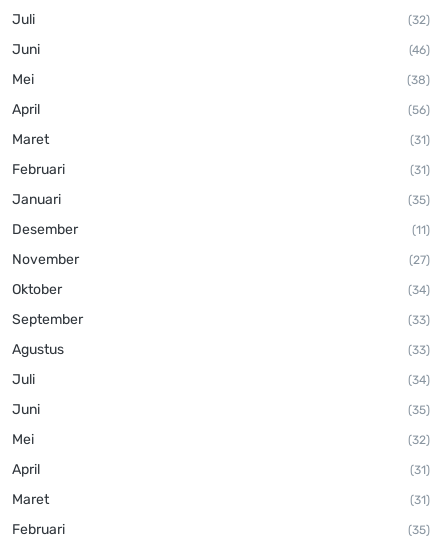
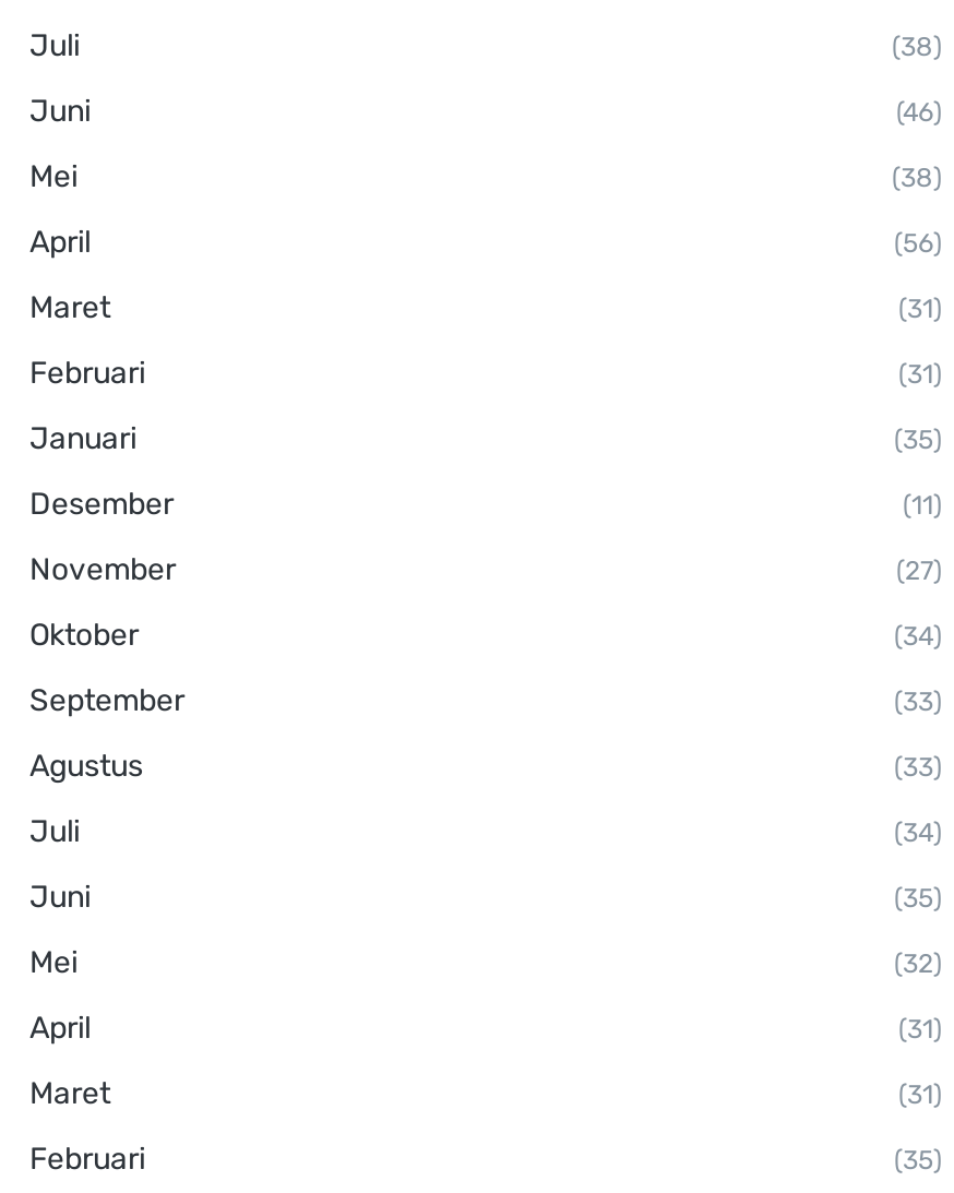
[408,13,430,27] (32) -> [892,31,942,62] (38)

